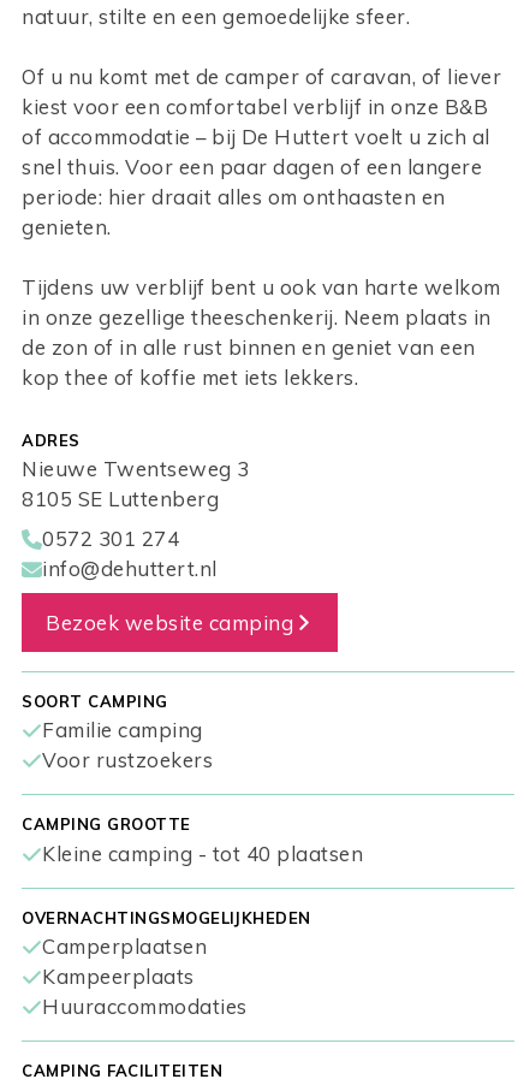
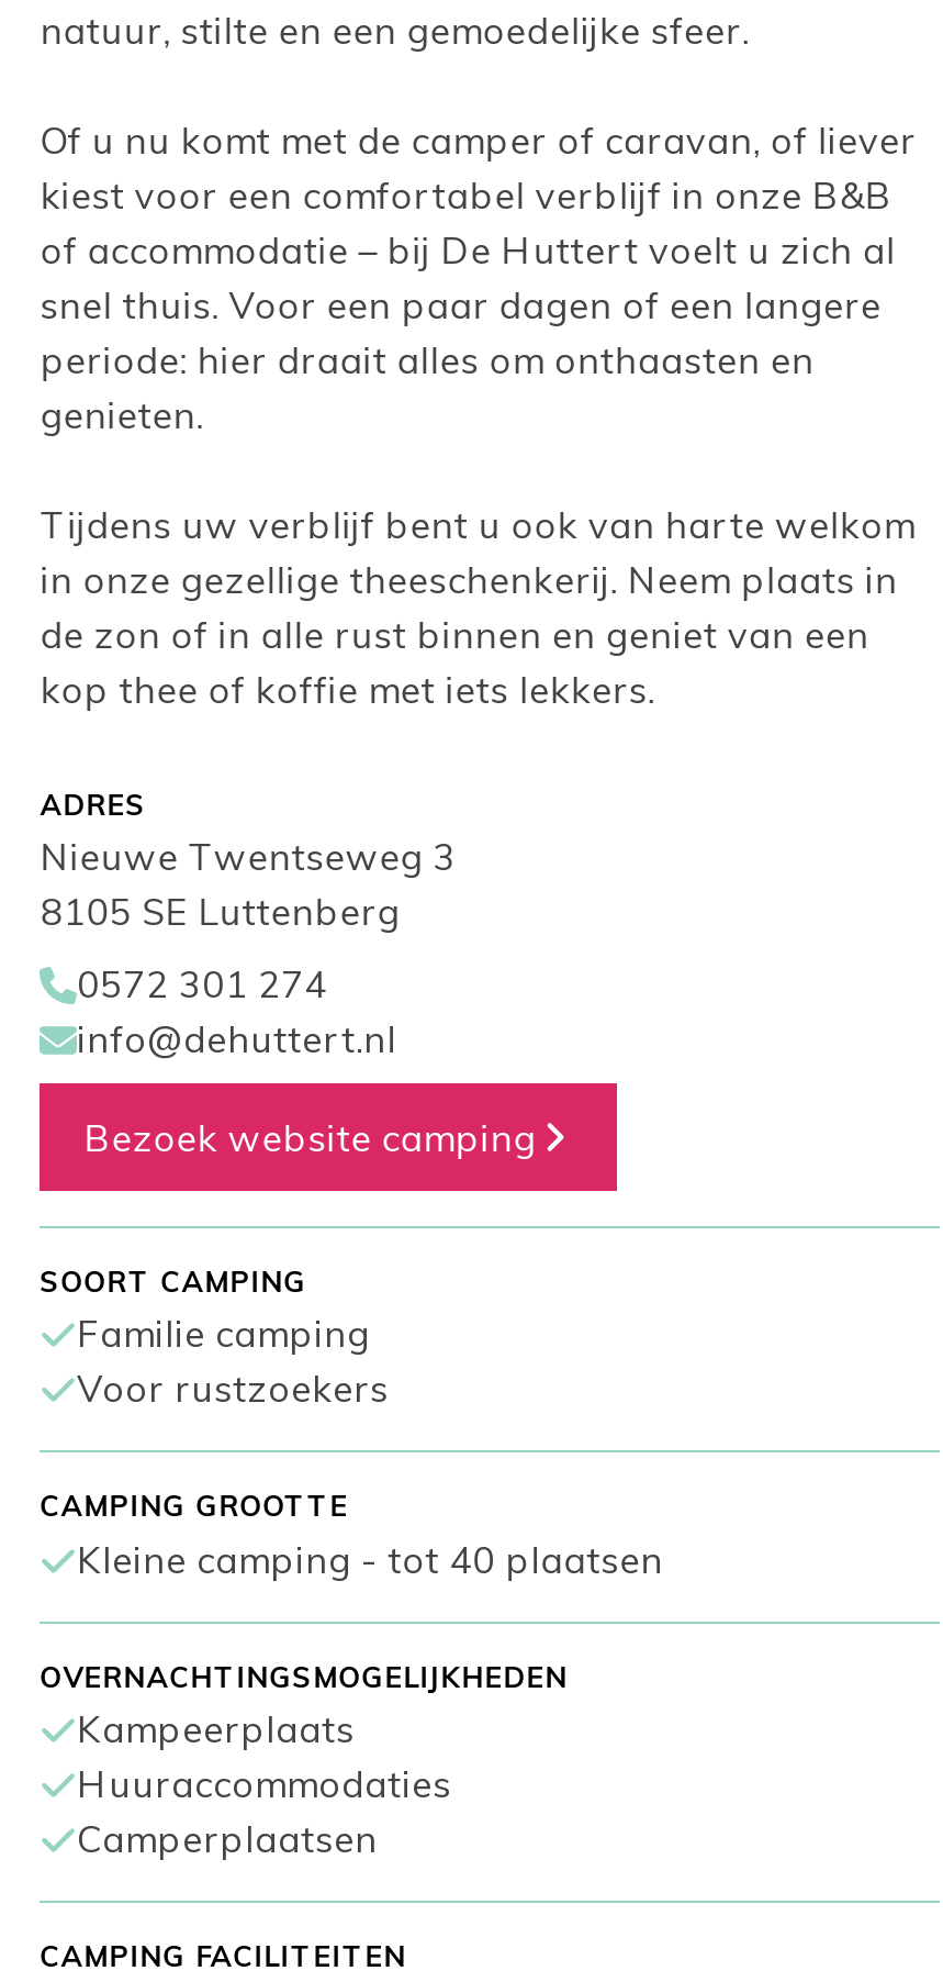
moved [42,933,207,959] -> [77,1815,378,1861]: Camperplaatsen
moved [42,964,247,1019] -> [77,1705,451,1806]: Kampeerplaats | Huuraccommodaties

